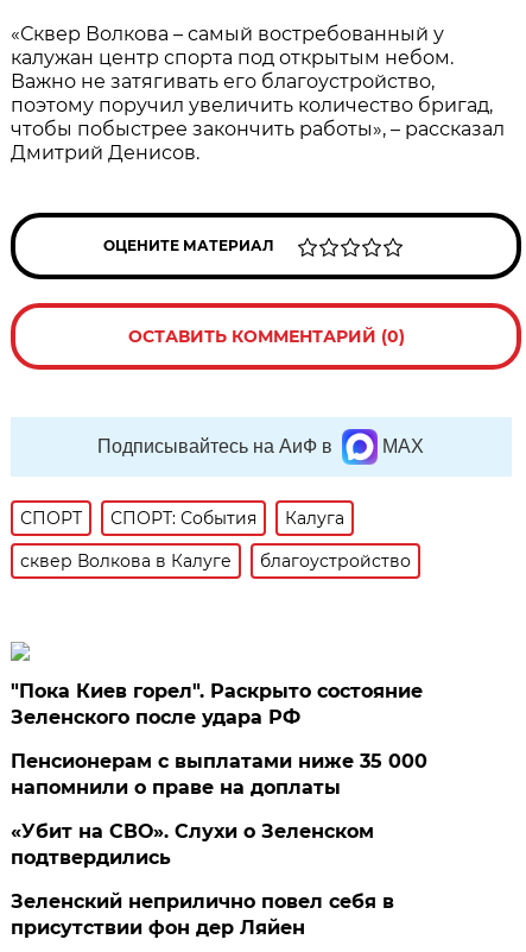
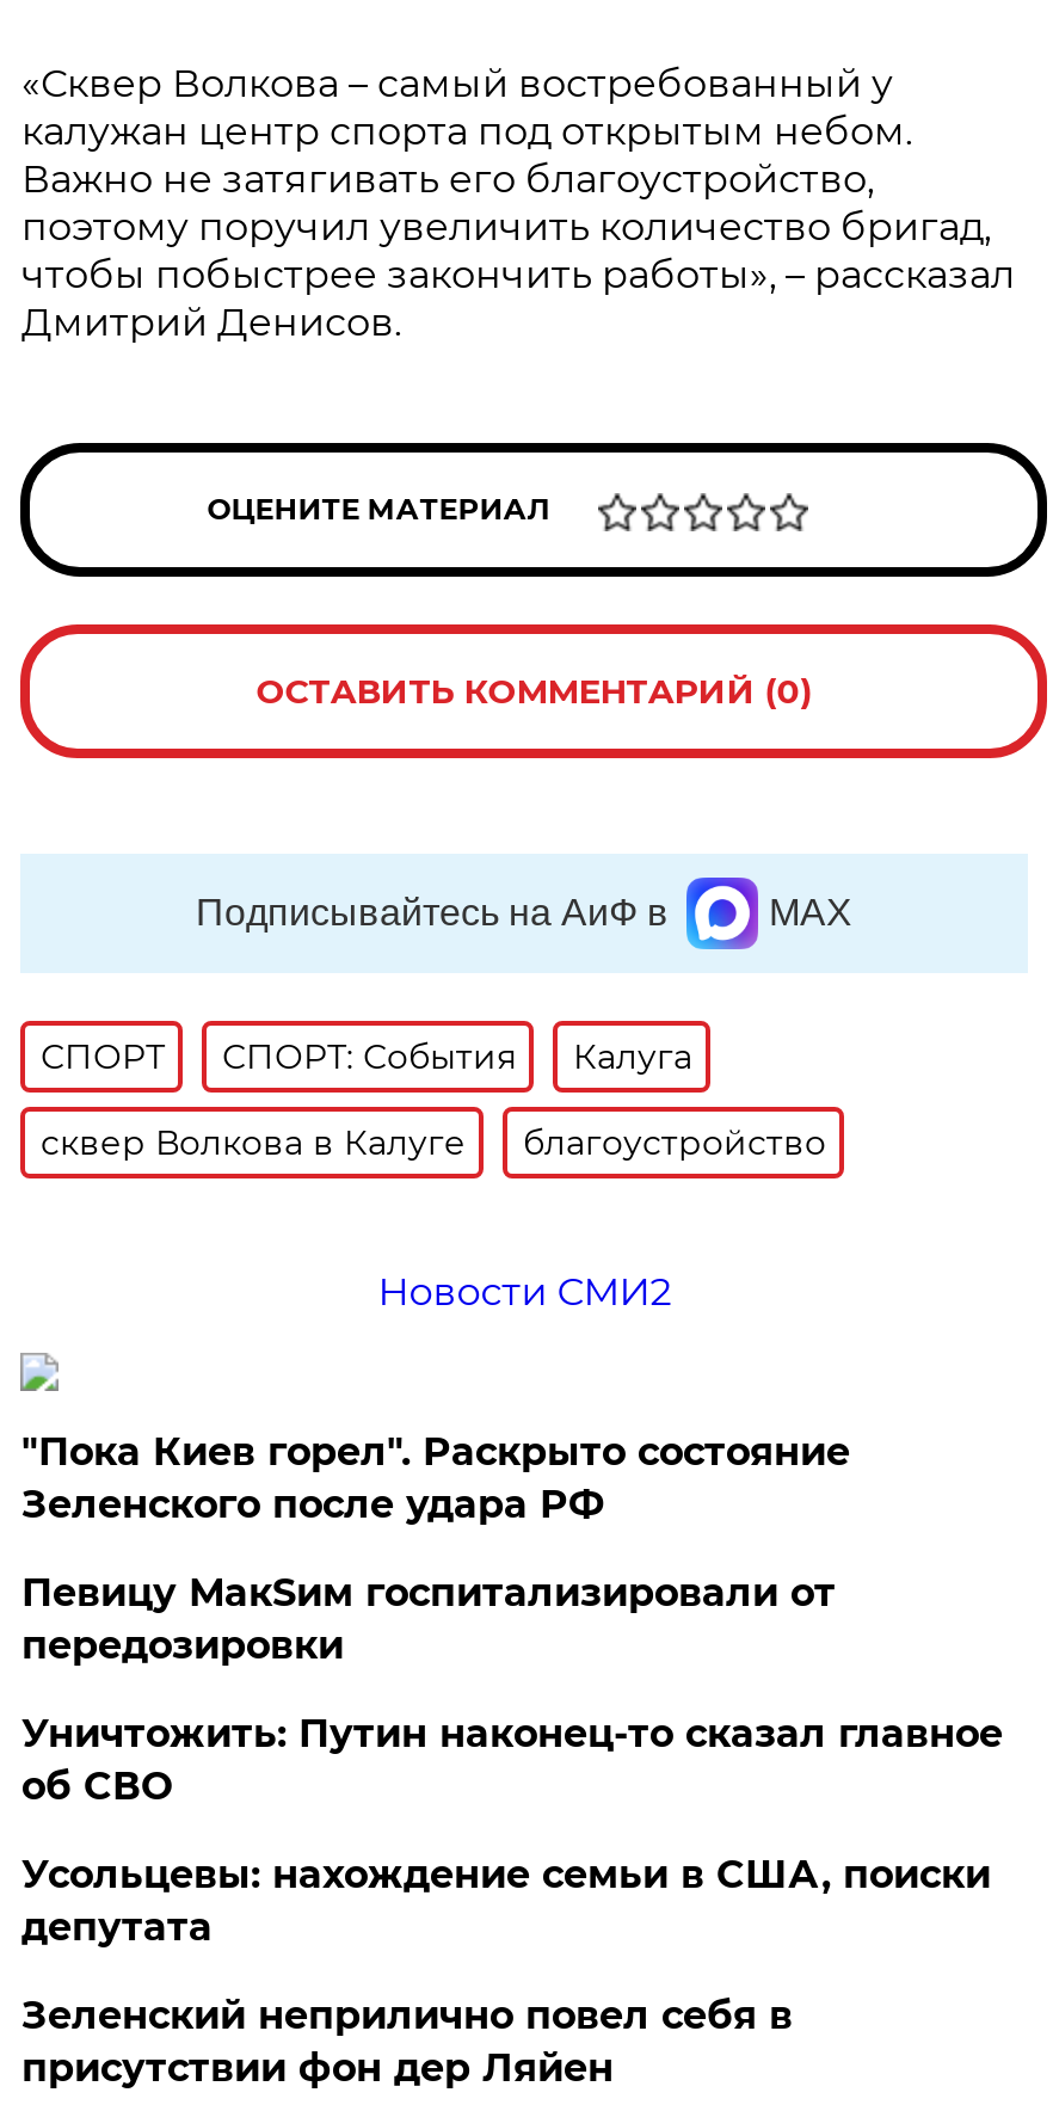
none -> [378,1269,671,1315] Новости СМИ2
[11,750,428,869] Пенсионерам с выплатами ниже 35 000 | напомнили о праве на доплаты | «Убит на СВО». Слухи о Зеленском | подтвердились -> [21,1570,1003,1950] Певицу МакSим госпитализировали от | передозировки | Уничтожить: Путин наконец-то сказал главное | об СВО | Усольцевы: нахождение семьи в США, поиски | депутата

